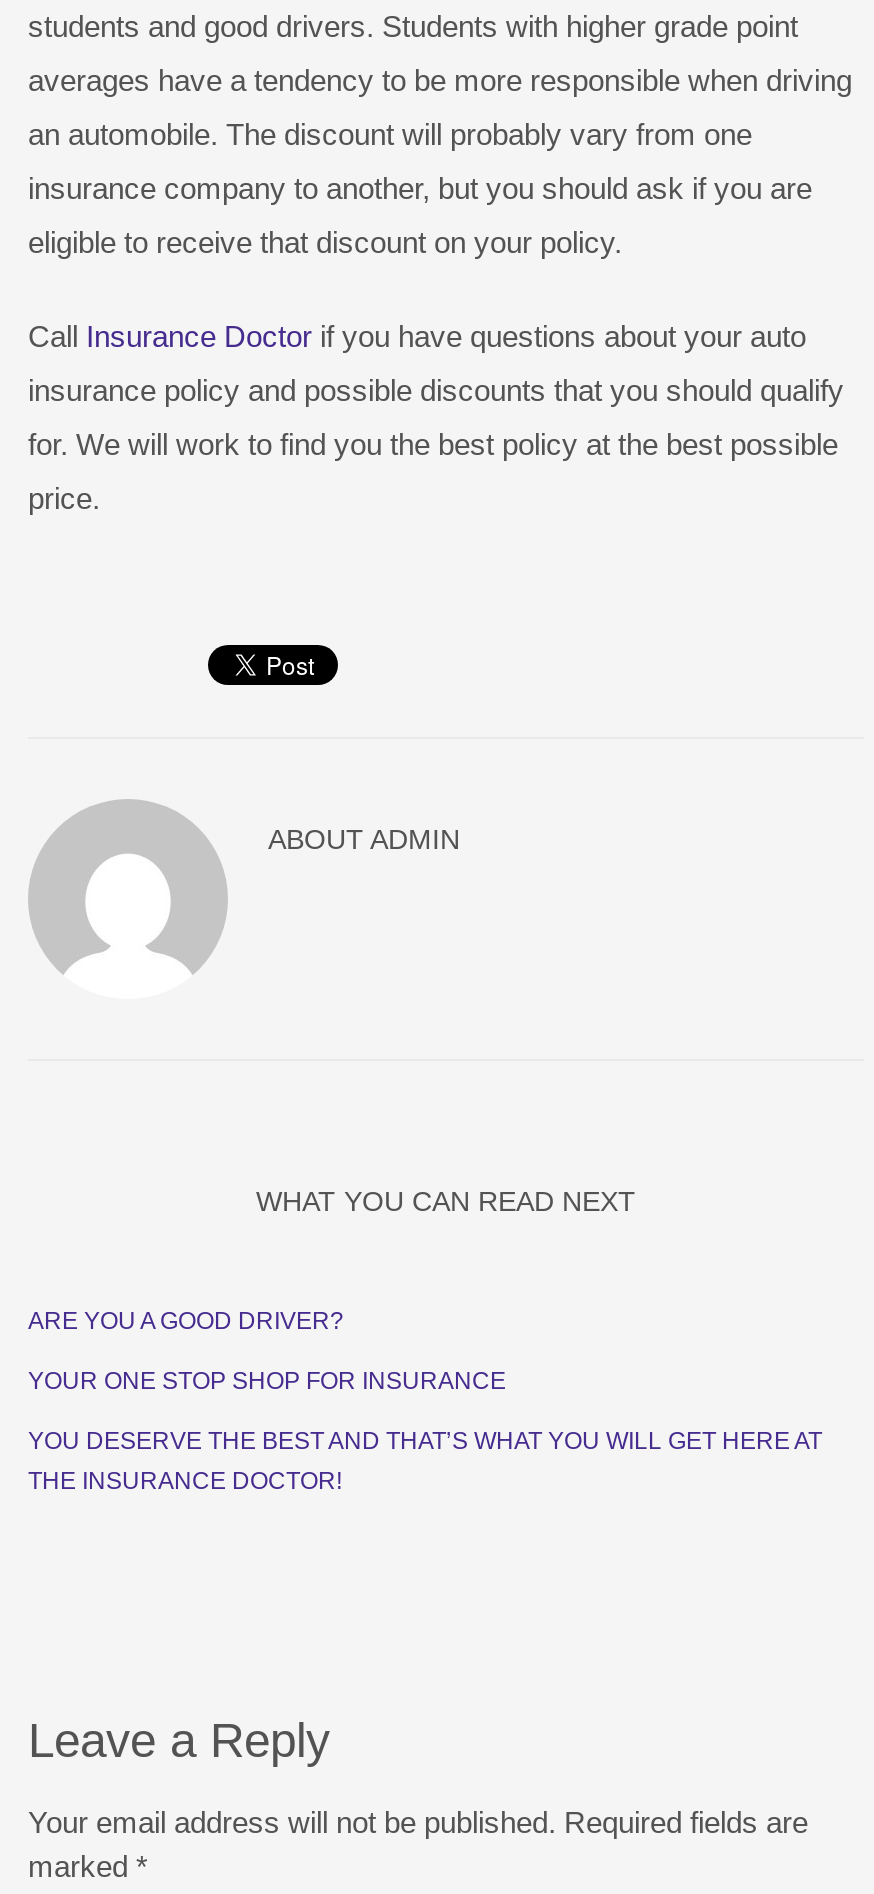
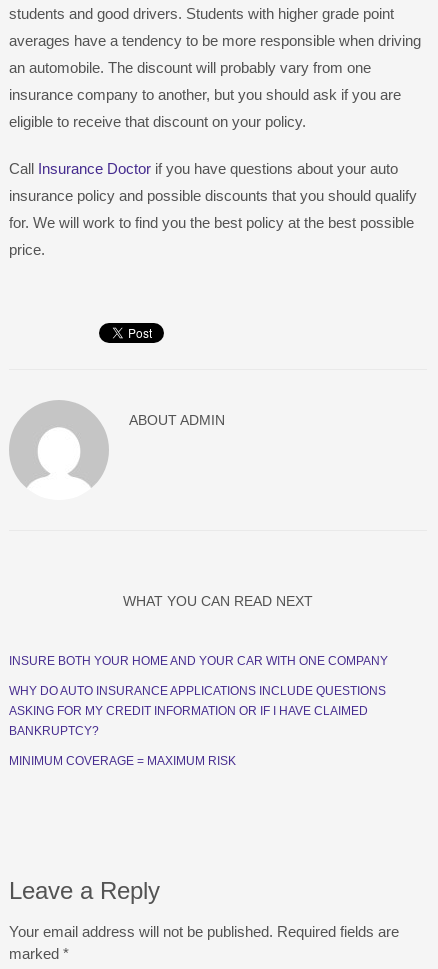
[28,1307,344,1335] ARE YOU A GOOD DRIVER? -> [9,654,388,668] INSURE BOTH YOUR HOME AND YOUR CAR WITH ONE COMPANY
[28,1367,506,1395] YOUR ONE STOP SHOP FOR INSURANCE -> [9,684,386,738] WHY DO AUTO INSURANCE APPLICATIONS INCLUDE QUESTIONS | ASKING FOR MY CREDIT INFORMATION OR IF I HAVE CLAIMED | BANKRUPTCY?
[28,1427,822,1495] YOU DESERVE THE BEST AND THAT’S WHAT YOU WILL GET HERE AT | THE INSURANCE DOCTOR! -> [9,754,236,768] MINIMUM COVERAGE = MAXIMUM RISK

